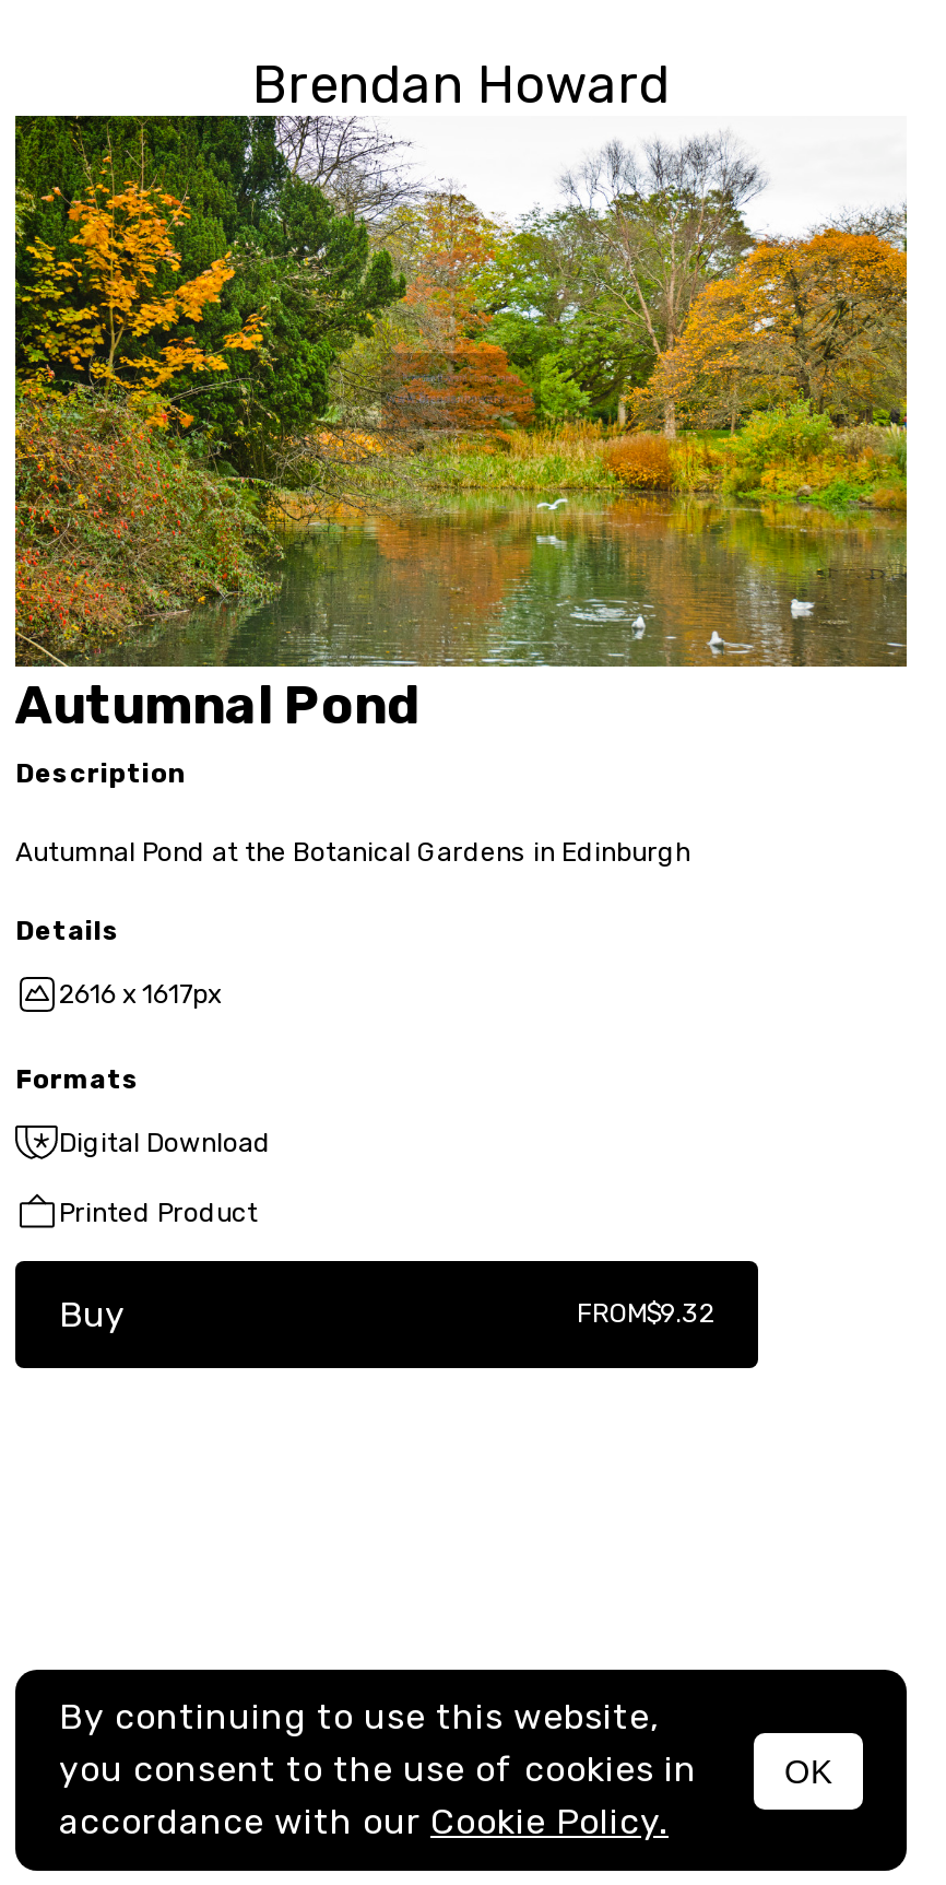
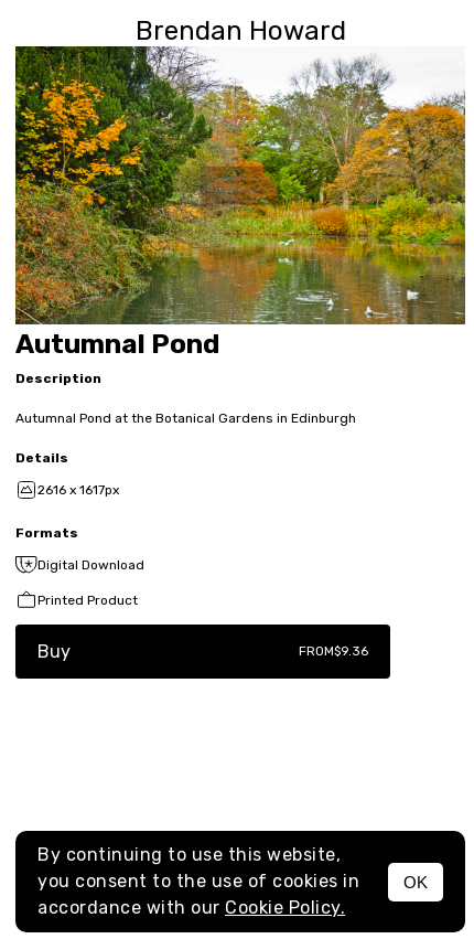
[577,1299,714,1330] FROM$9.32 -> [299,644,368,659] FROM$9.36

